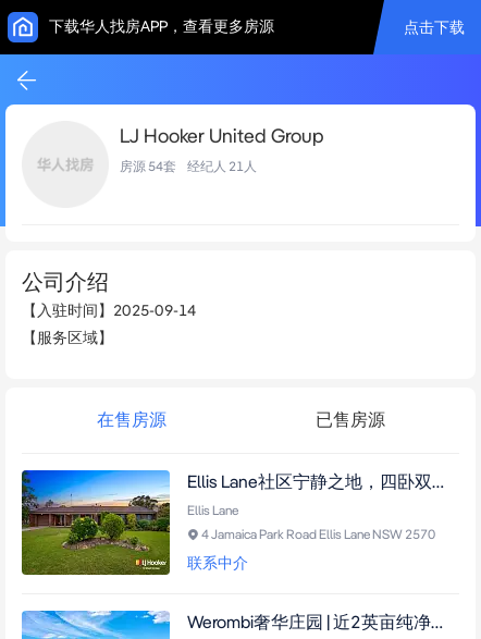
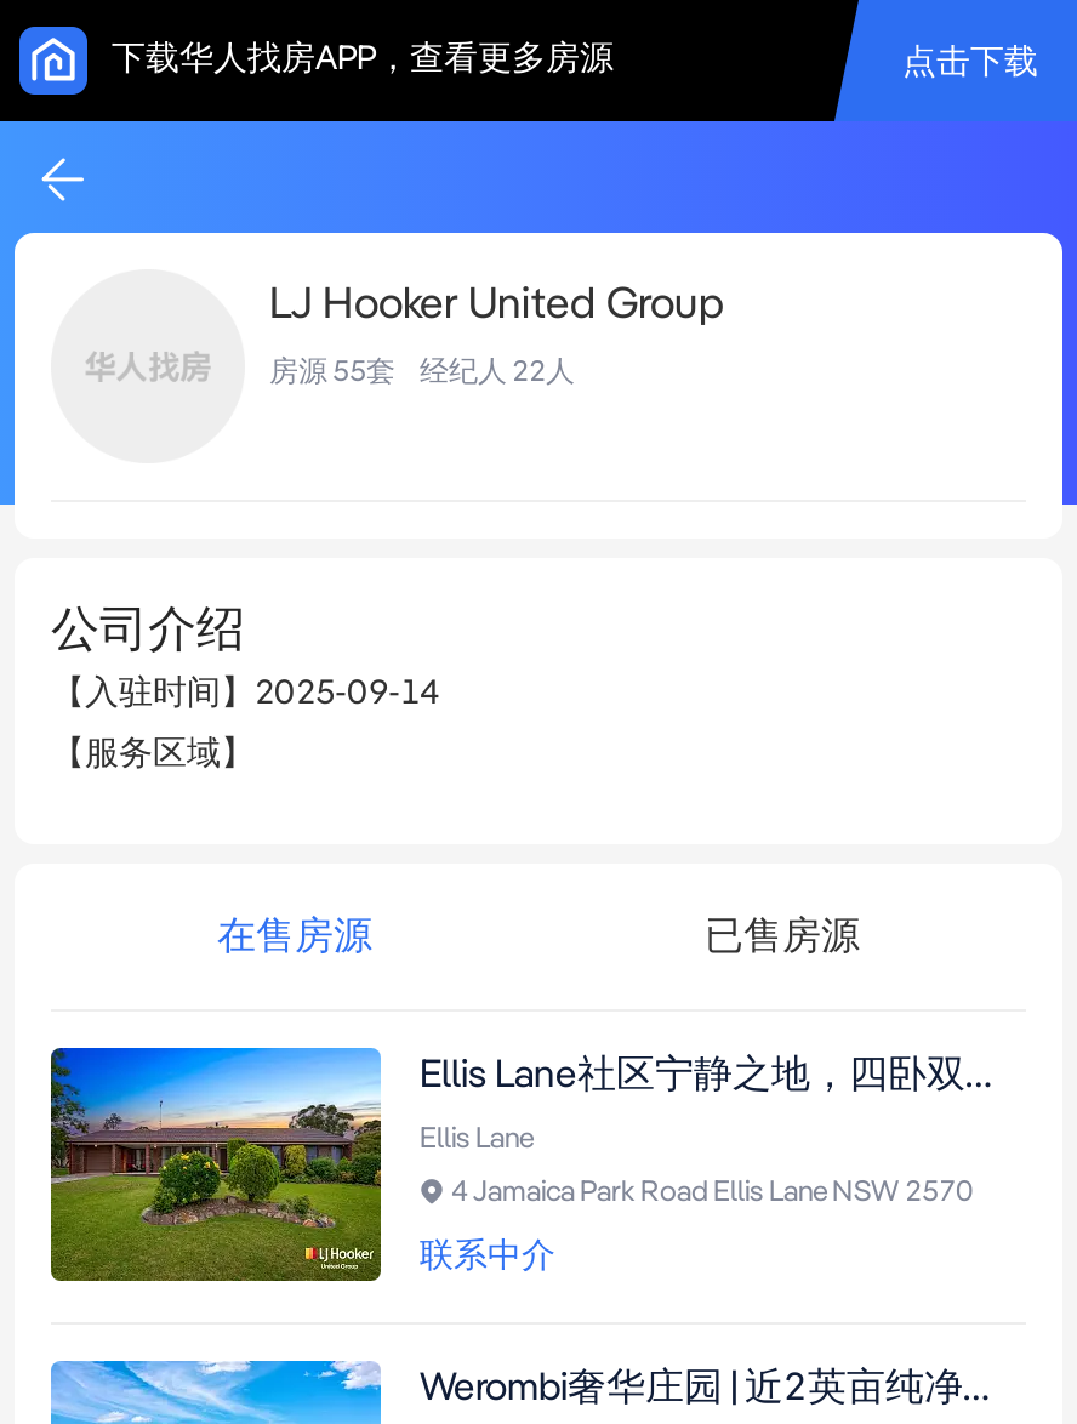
[120,159,257,174] 房源54套 经纪人21人 -> [269,354,575,388] 房源55套 经纪人22人

